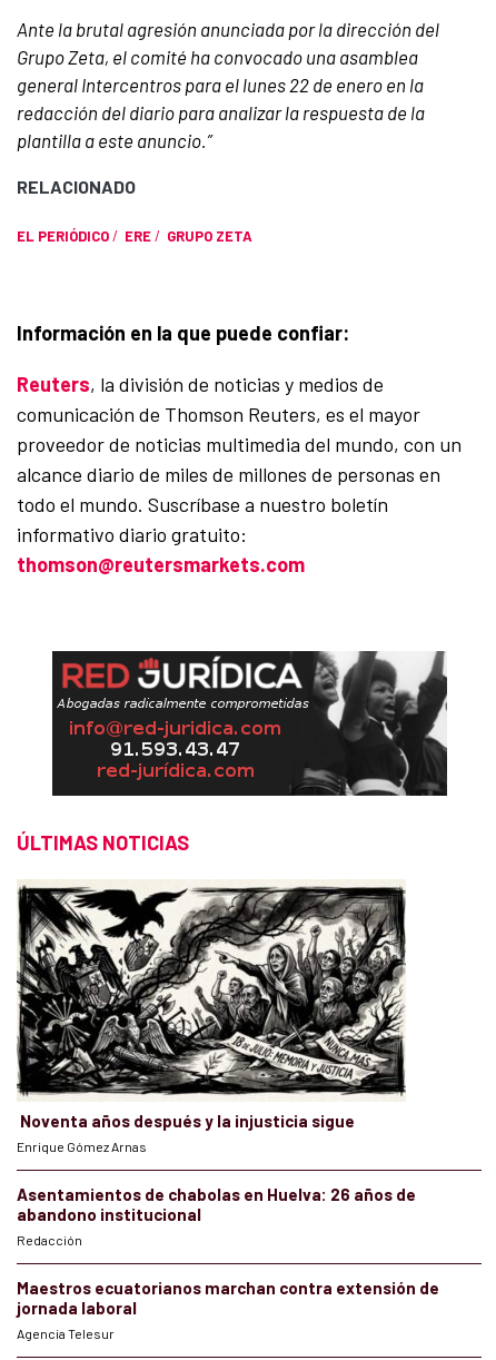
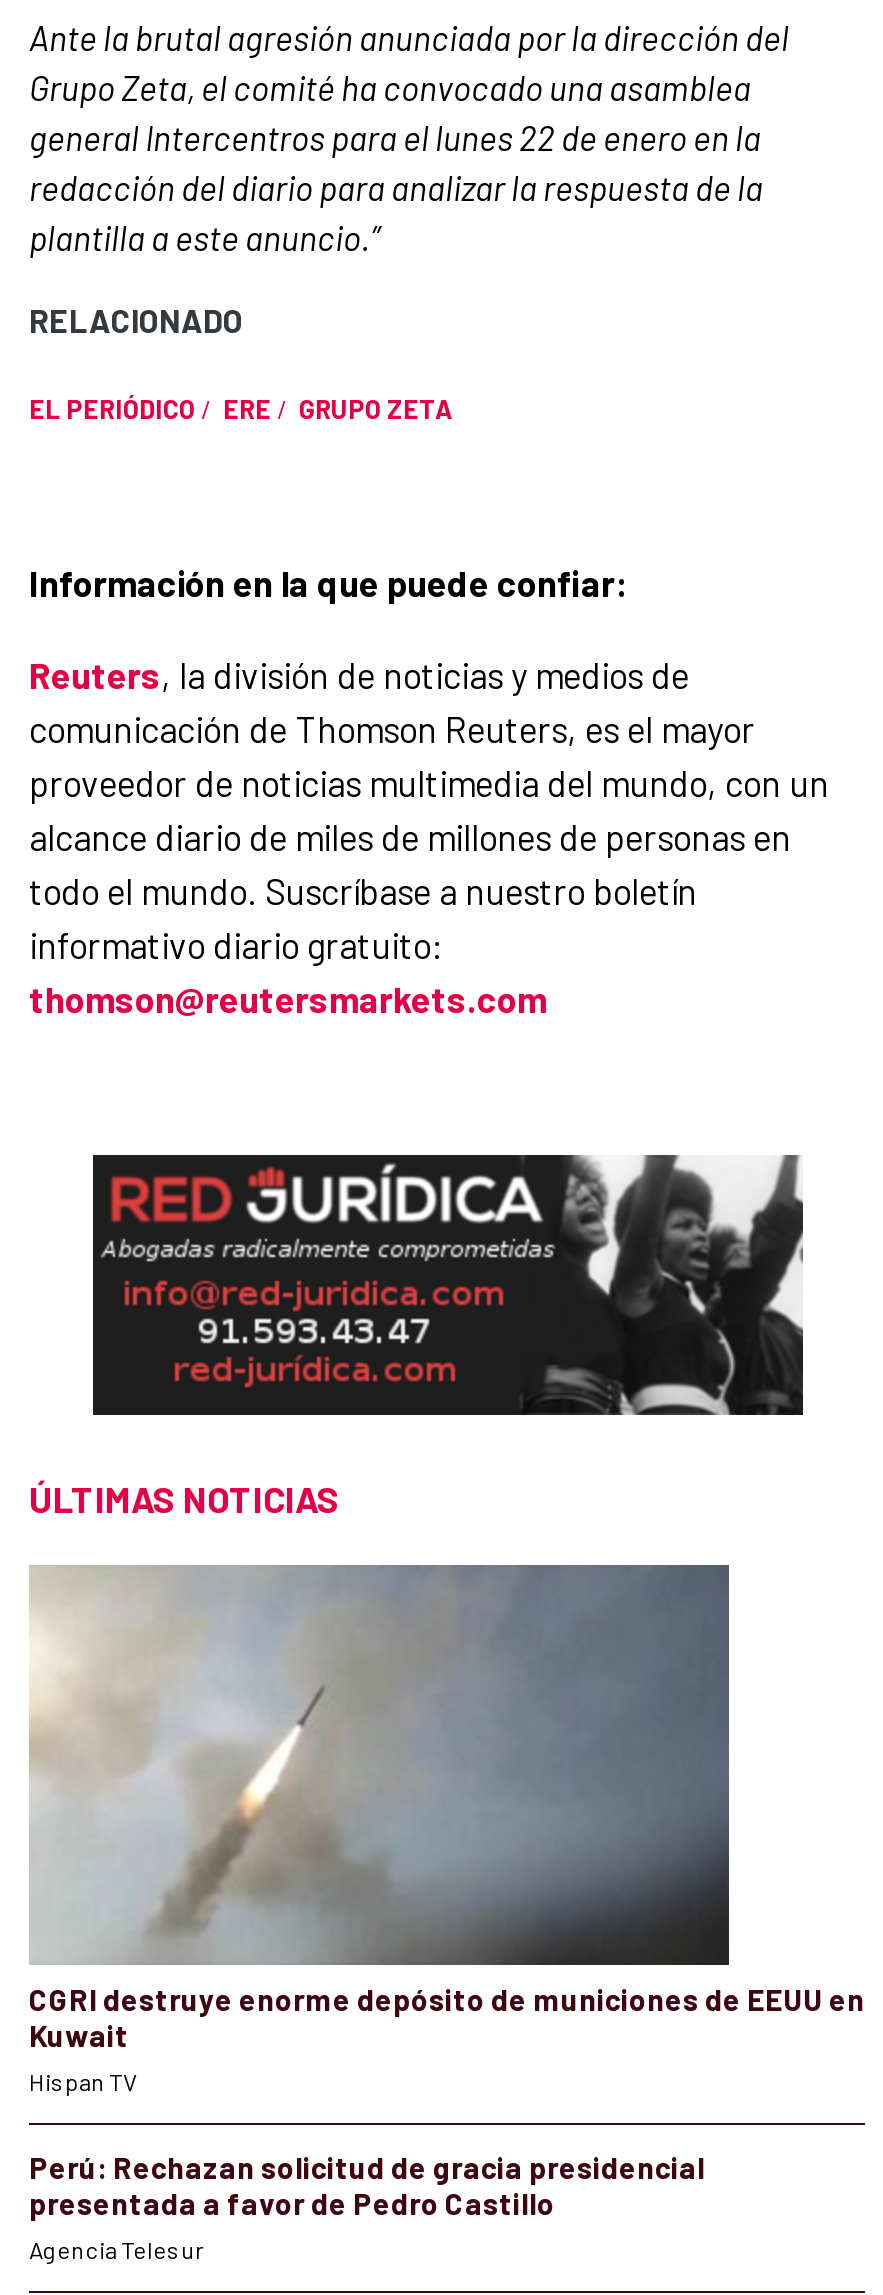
[17,881,439,1318] [image] | Noventa años después y la injusticia sigue | Enrique Gómez Arnas | Asentamientos de chabolas en Huelva: 26 años de | abandono institucional | Redacción | Maestros ecuatorianos marchan contra extensión de | jornada laboral -> [29,1563,865,2222] [image] | CGRI destruye enorme depósito de municiones de EEUU en | Kuwait | Hispan TV | Perú: Rechazan solicitud de gracia presidencial | presentada a favor de Pedro Castillo

